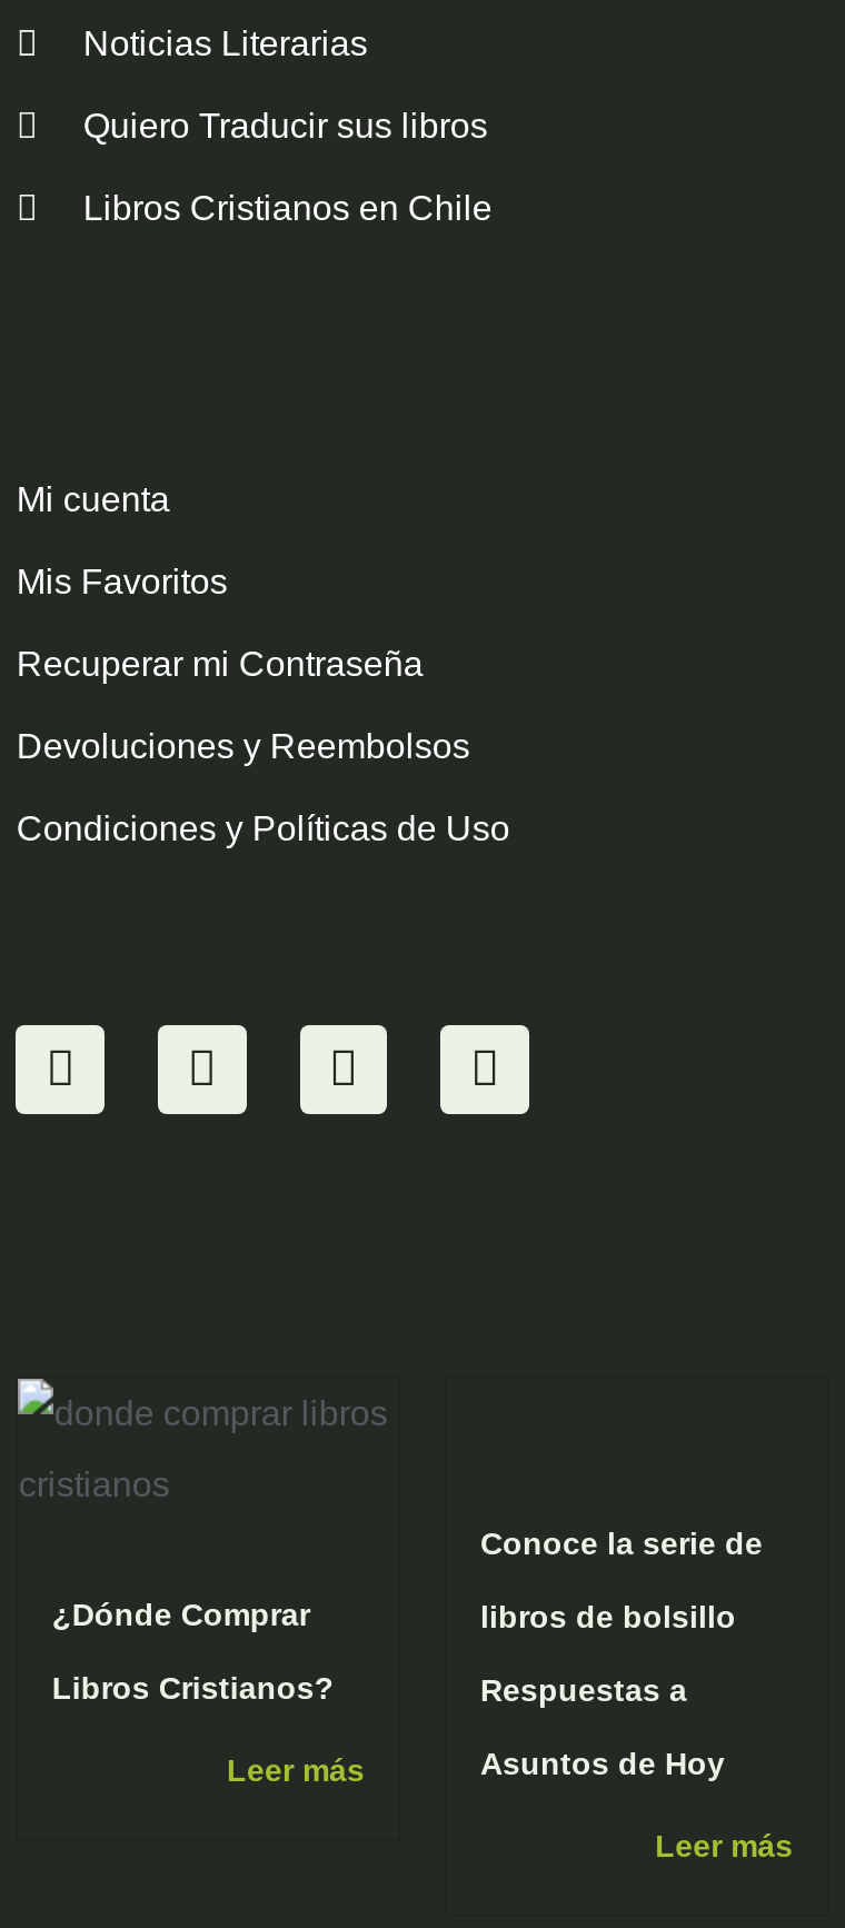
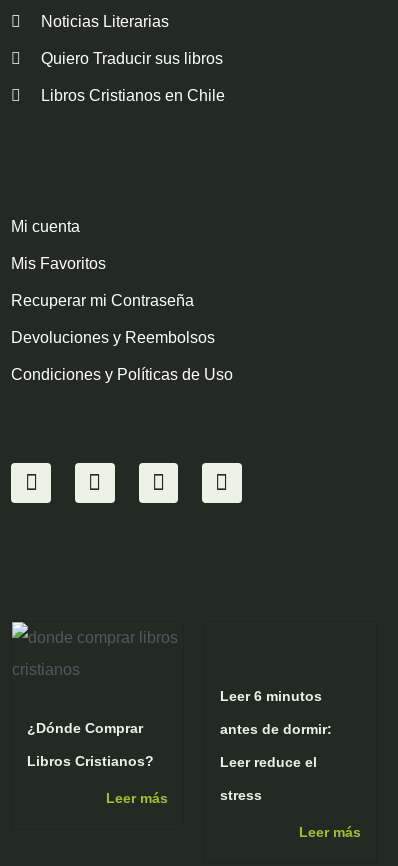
[480,1525,763,1561] Conoce la serie de -> [220,688,322,704] Leer 6 minutos
[480,1599,736,1634] libros de bolsillo -> [220,721,332,737] antes de dormir:
[480,1672,687,1708] Respuestas a -> [220,754,317,770] Leer reduce el
[480,1746,725,1781] Asuntos de Hoy -> [220,787,262,803] stress

